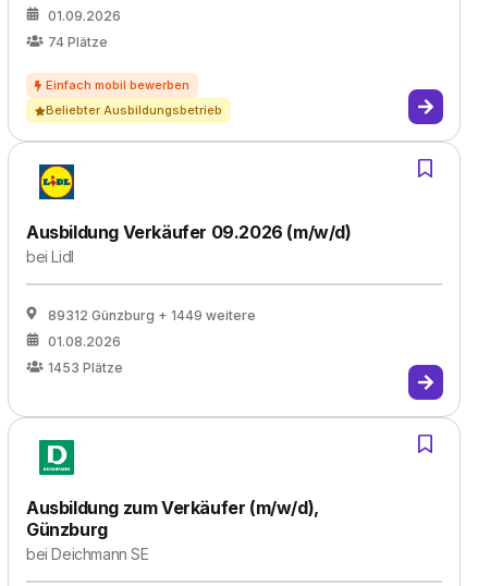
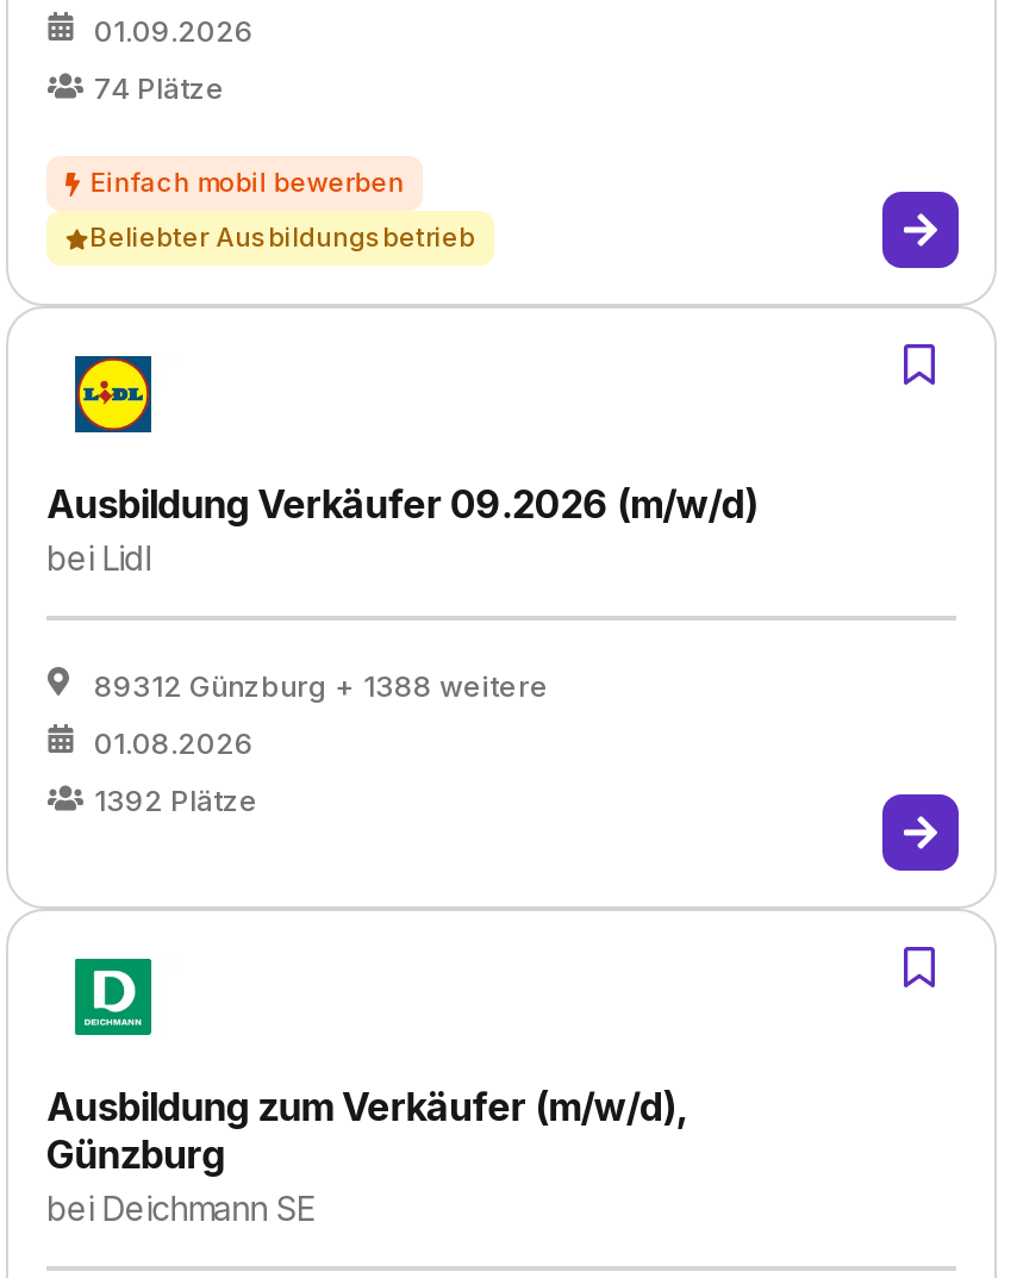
[48,307,256,323] 89312 Günzburg + 1449 weitere -> [94,668,549,704] 89312 Günzburg + 1388 weitere
[48,359,123,376] 1453 Plätze -> [94,783,258,818] 1392 Plätze

